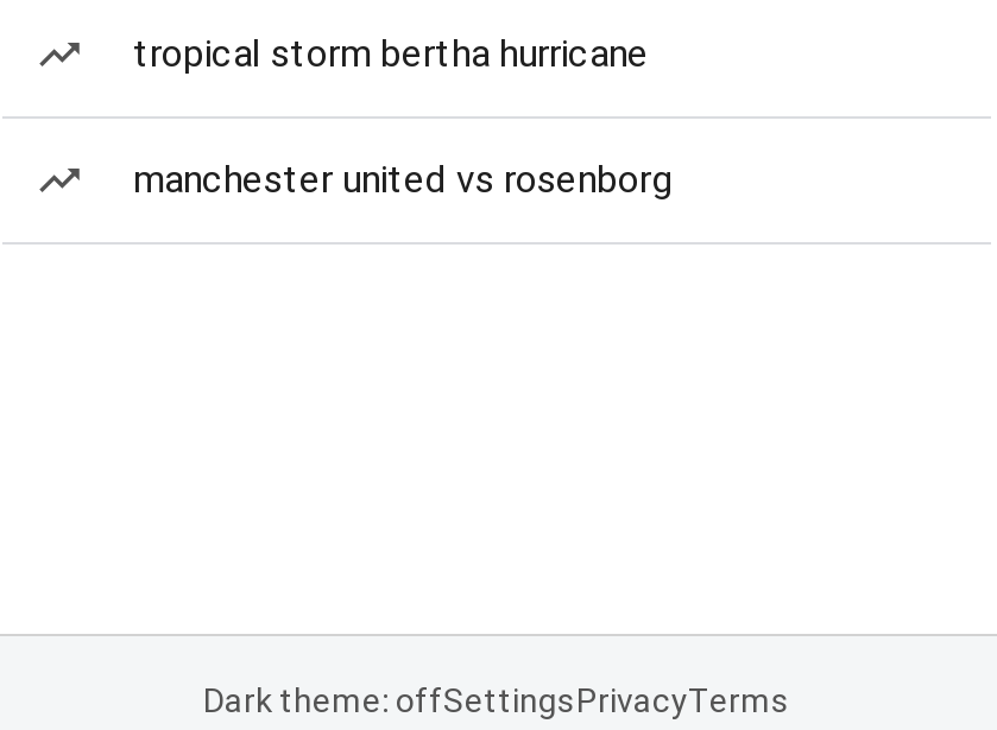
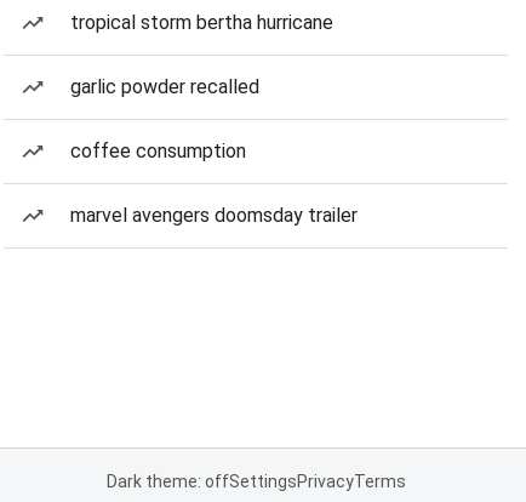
[133,157,673,202] manchester united vs rosenborg -> [70,75,358,227] garlic powder recalled | coffee consumption | marvel avengers doomsday trailer

